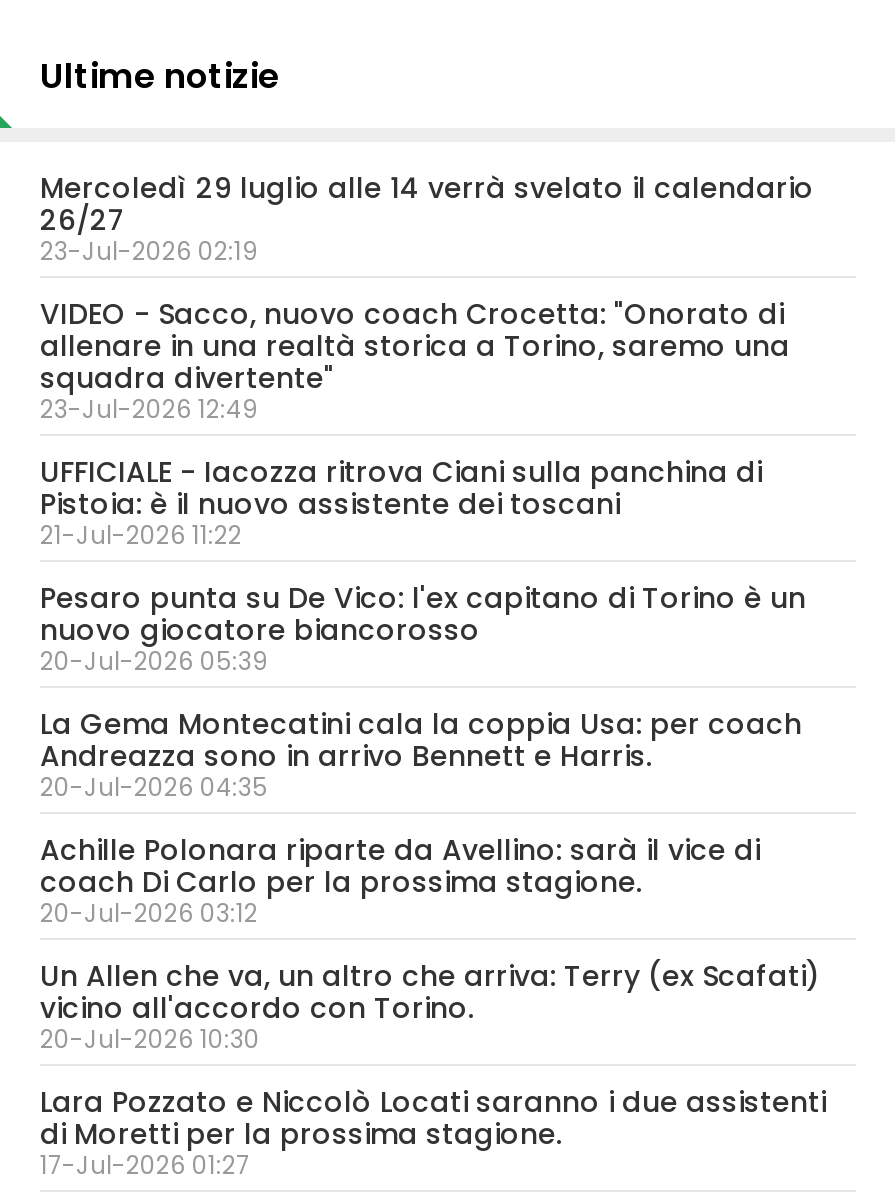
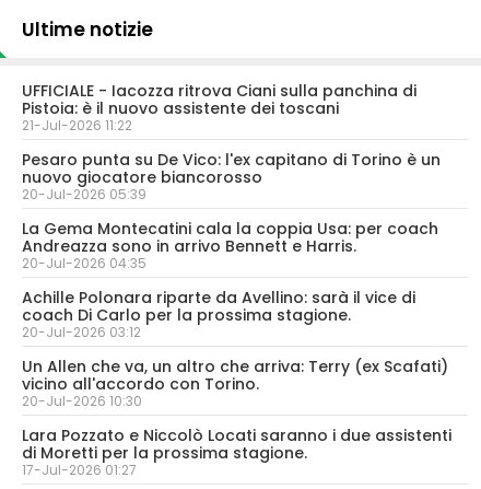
[40,168,814,426] Mercoledì 29 luglio alle 14 verrà svelato il calendario | 26/27 | 23-Jul-2026 02:19 | VIDEO - Sacco, nuovo coach Crocetta: "Onorato di | allenare in una realtà storica a Torino, saremo una | squadra divertente" | 23-Jul-2026 12:49 -> none

